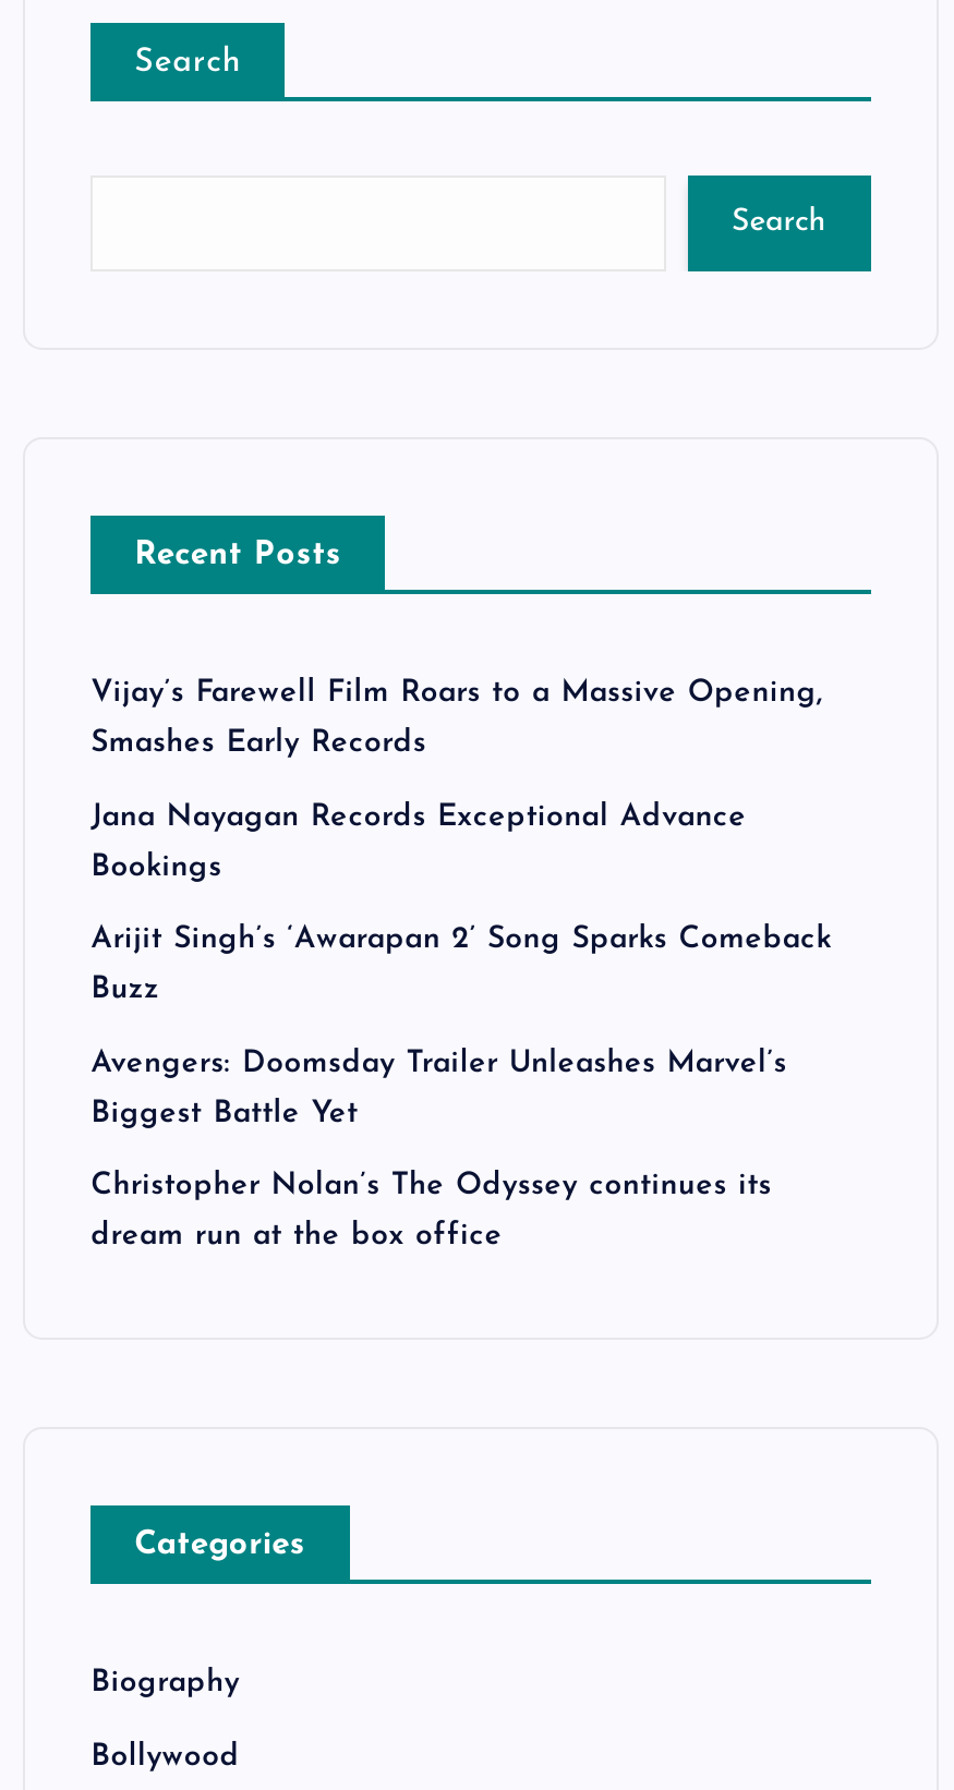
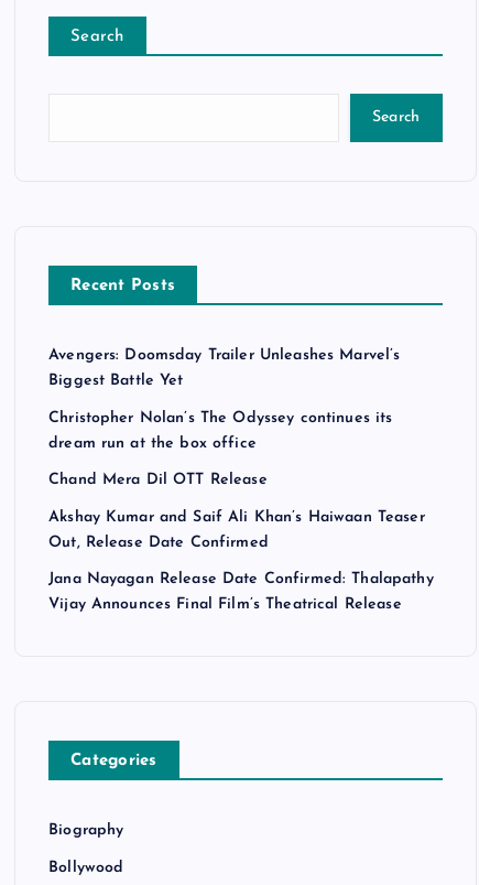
[91,677,831,1006] Vijay’s Farewell Film Roars to a Massive Opening, | Smashes Early Records | Jana Nayagan Records Exceptional Advance | Bookings | Arijit Singh’s ‘Awarapan 2’ Song Sparks Comeback | Buzz -> none
moved [91,1047,787,1253] -> [49,347,400,451]: Avengers: Doomsday Trailer Unleashes Marvel’s | Biggest Battle Yet | Christopher Nolan’s The Odyssey continues its | dream run at the box office
none -> [49,472,434,613] Chand Mera Dil OTT Release | Akshay Kumar and Saif Ali Khan’s Haiwaan Teaser | Out, Release Date Confirmed | Jana Nayagan Release Date Confirmed: Thalapathy | Vijay Announces Final Film’s Theatrical Release

